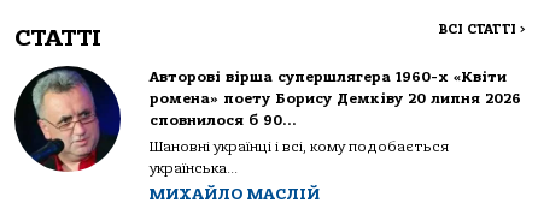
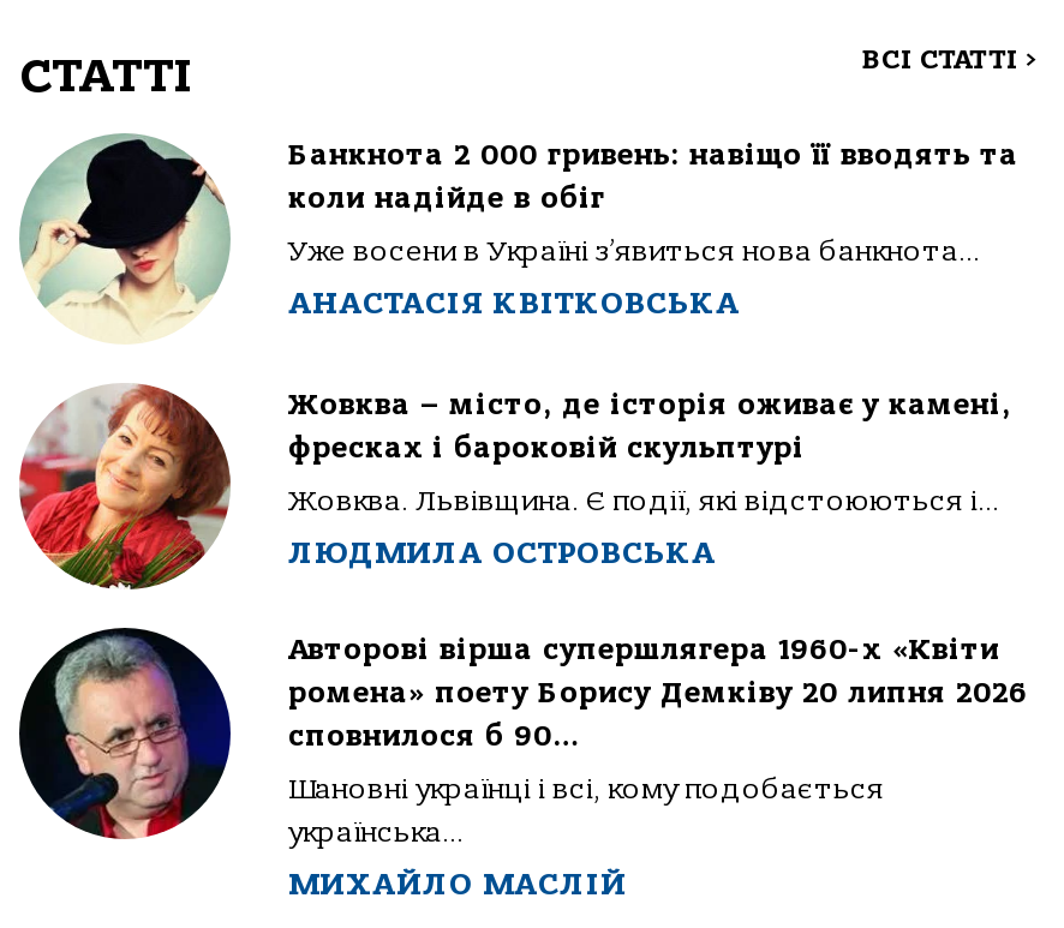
none -> [17,383,233,592] [image]
none -> [22,136,1018,570] [image] | Банкнота 2 000 гривень: навіщо її вводять та | коли надійде в обіг | Уже восени в Україні з’явиться нова банкнота... | АНАСТАСІЯ КВІТКОВСЬКА | Жовква – місто, де історія оживає у камені, | фресках і бароковій скульптурі | Жовква. Львівщина. Є події, які відстоюються і... | ЛЮДМИЛА ОСТРОВСЬКА

